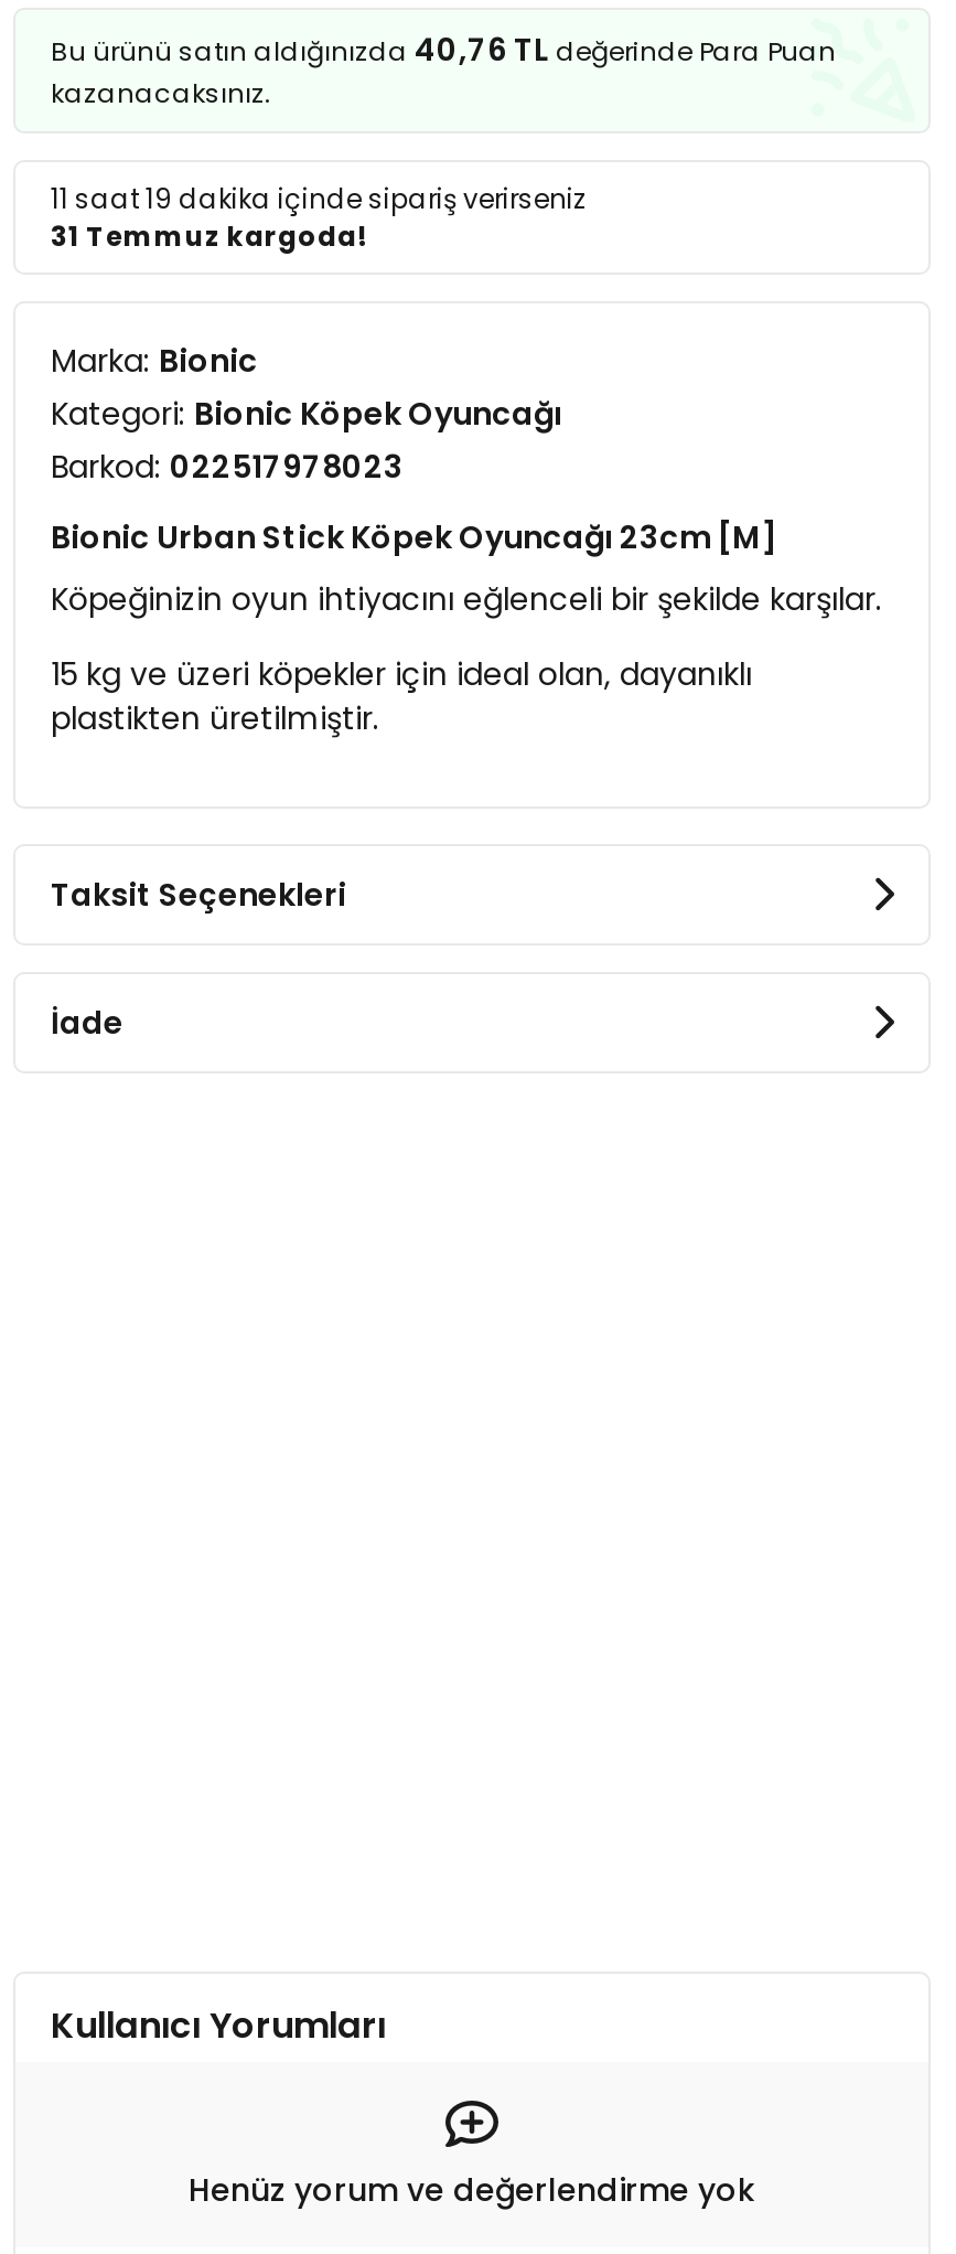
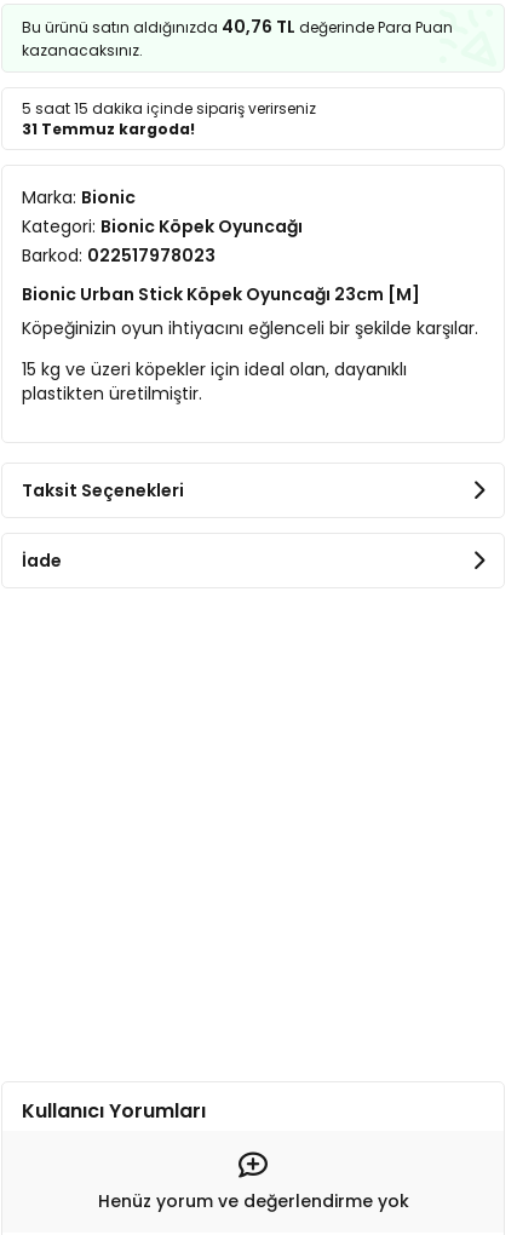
[51,180,587,217] 11 saat 19 dakika içinde sipariş verirseniz -> [22,98,316,119] 5 saat 15 dakika içinde sipariş verirseniz

